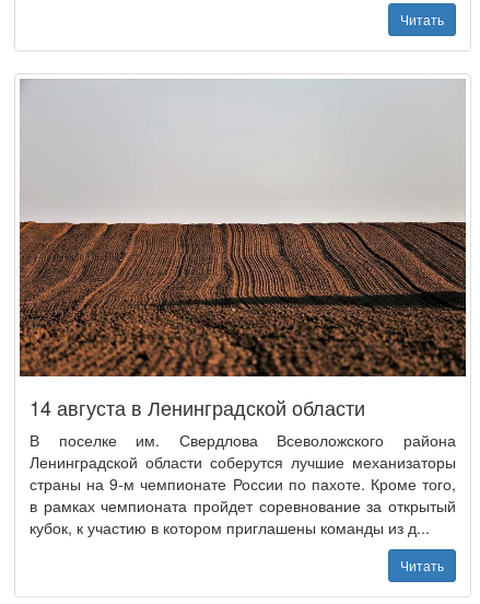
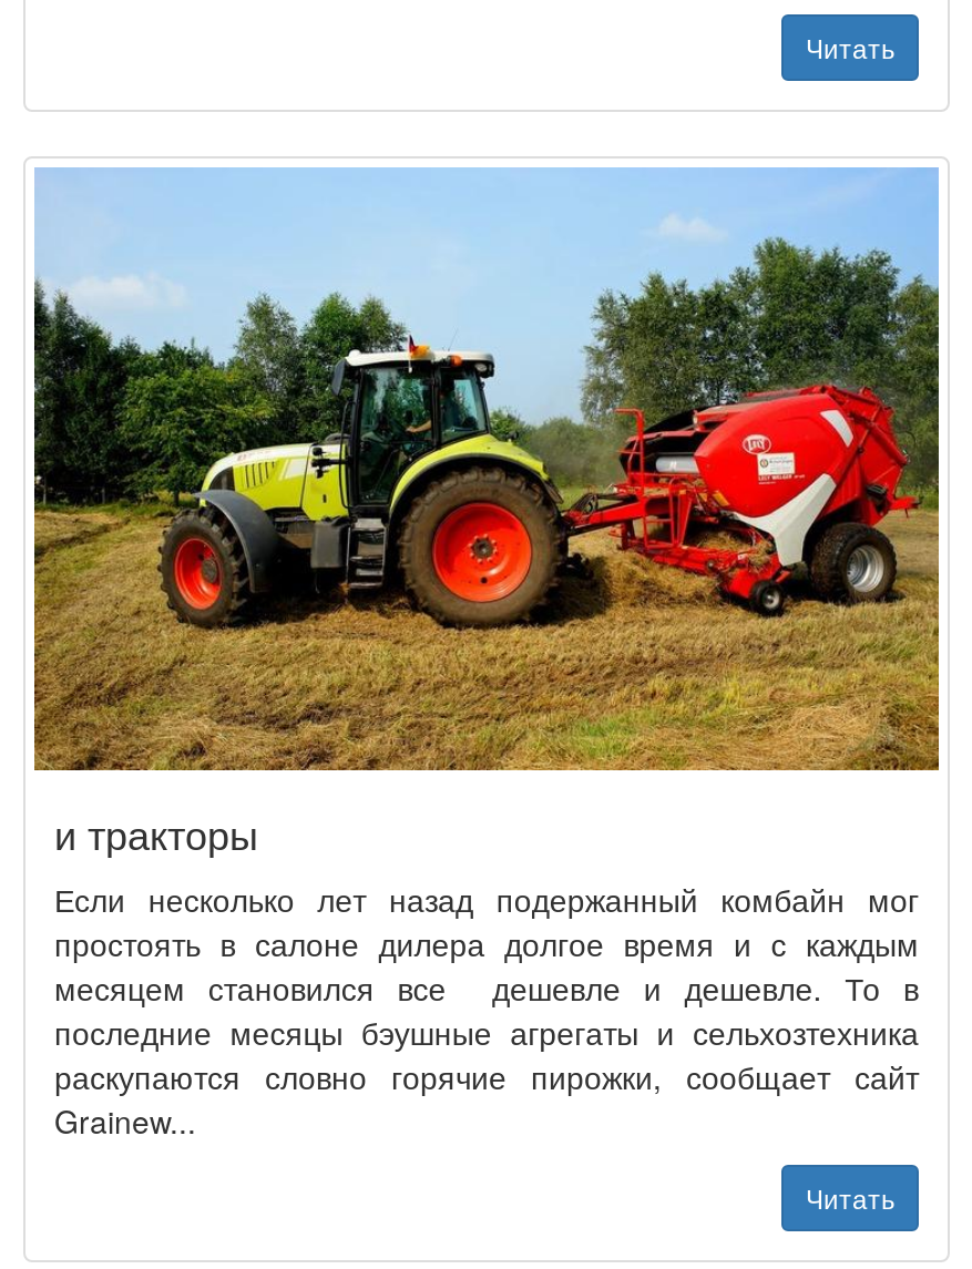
[20,79,467,538] [image] | 14 августа в Ленинградской области | В поселке им. Свердлова Всеволожского района | Ленинградской области соберутся лучшие механизаторы | страны на 9-м чемпионате России по пахоте. Кроме того, | в рамках чемпионата пройдет соревнование за открытый | кубок, к участию в котором приглашены команды из д... -> [34,166,941,1143] [image] | и тракторы | Если несколько лет назад подержанный комбайн мог | простоять в салоне дилера долгое время и с каждым | месяцем становился все дешевле и дешевле. То в | последние месяцы бэушные агрегаты и сельхозтехника | раскупаются словно горячие пирожки, сообщает сайт | Grainew...

